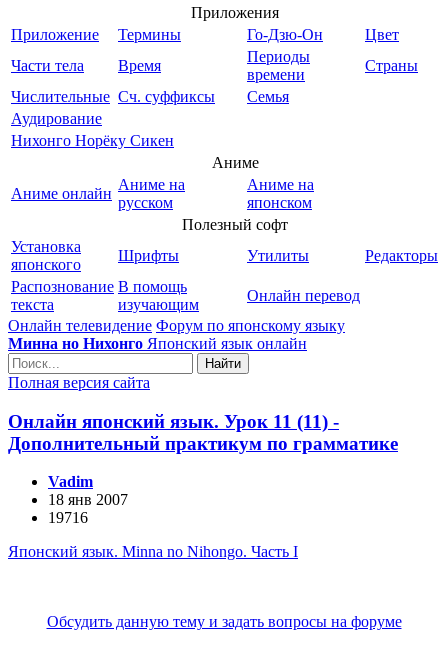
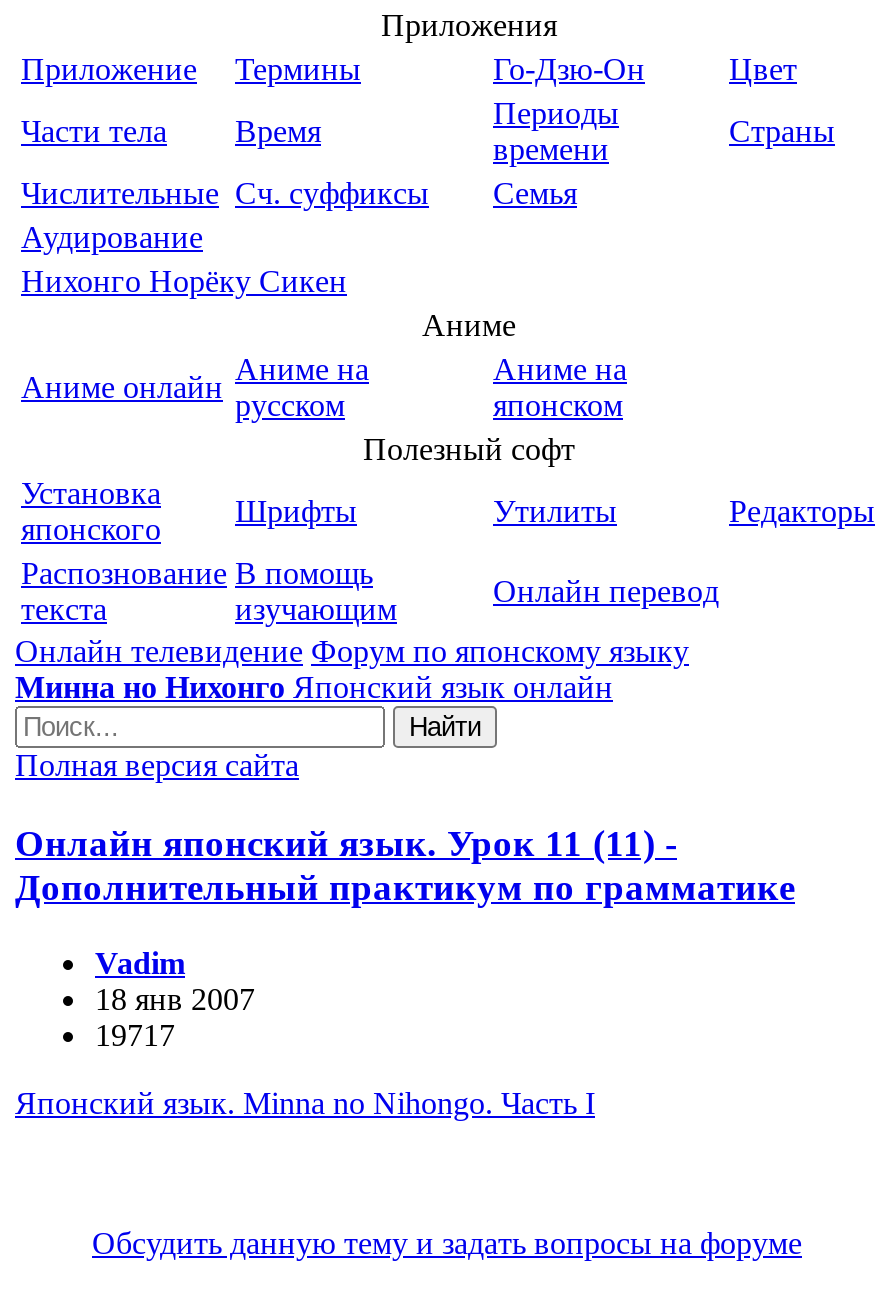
[48,509,88,526] 19716 -> [95,1019,175,1053] 19717

